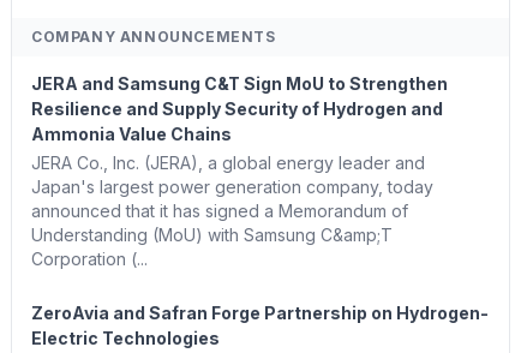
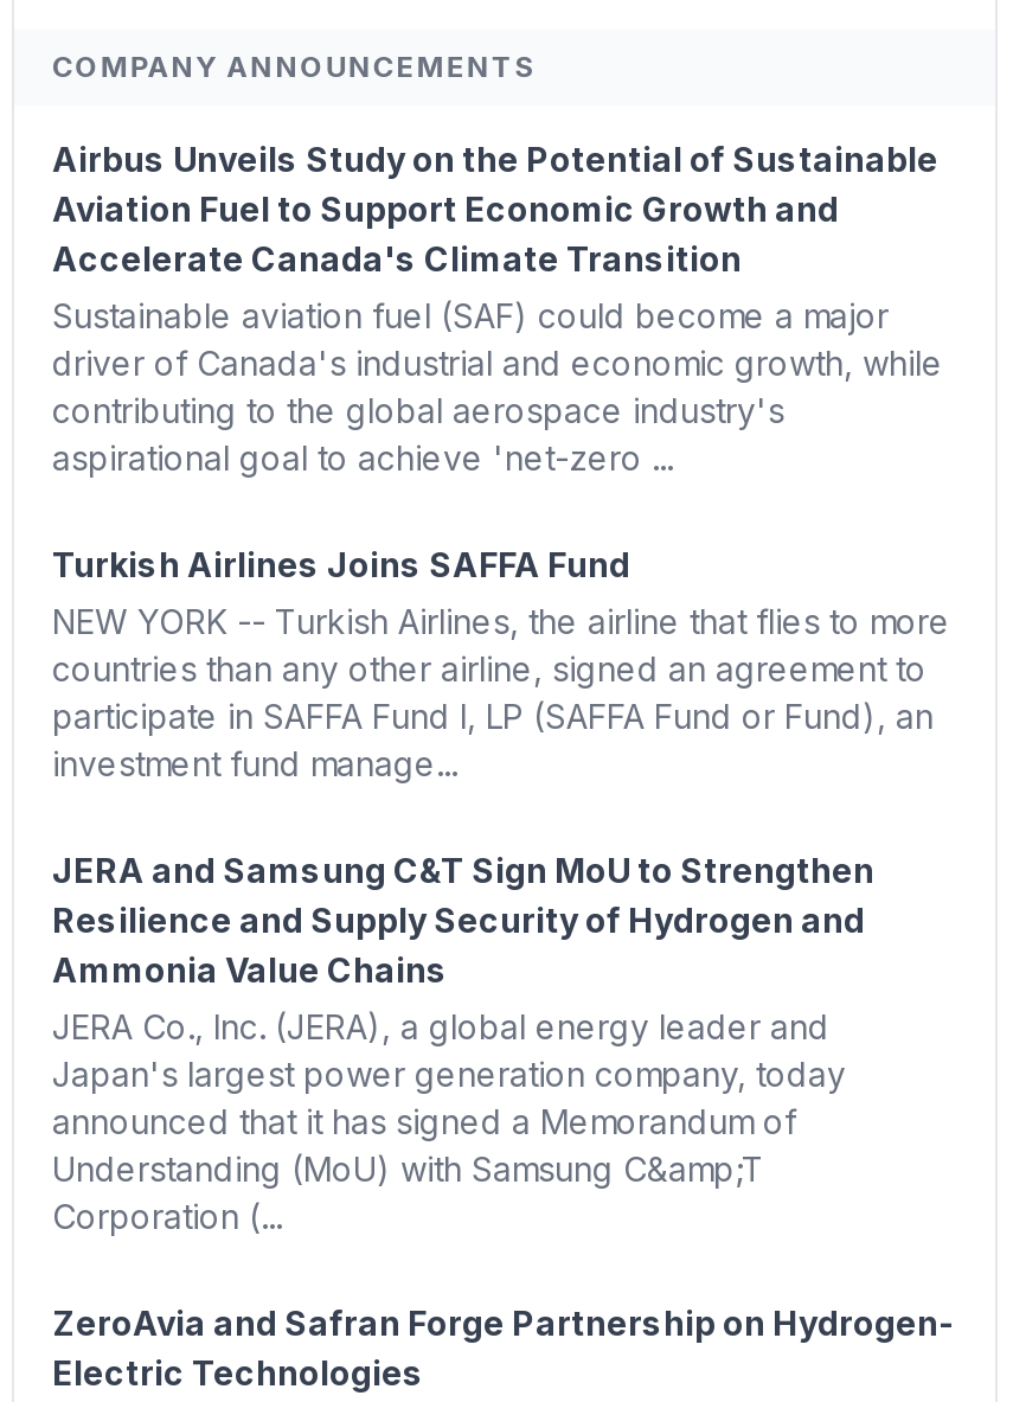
none -> [52,139,950,783] Airbus Unveils Study on the Potential of Sustainable | Aviation Fuel to Support Economic Growth and | Accelerate Canada's Climate Transition | Sustainable aviation fuel (SAF) could become a major | driver of Canada's industrial and economic growth, while | contributing to the global aerospace industry's | aspirational goal to achieve 'net-zero ... | Turkish Airlines Joins SAFFA Fund | NEW YORK -- Turkish Airlines, the airline that flies to more | countries than any other airline, signed an agreement to | participate in SAFFA Fund I, LP (SAFFA Fund or Fund), an | investment fund manage...

